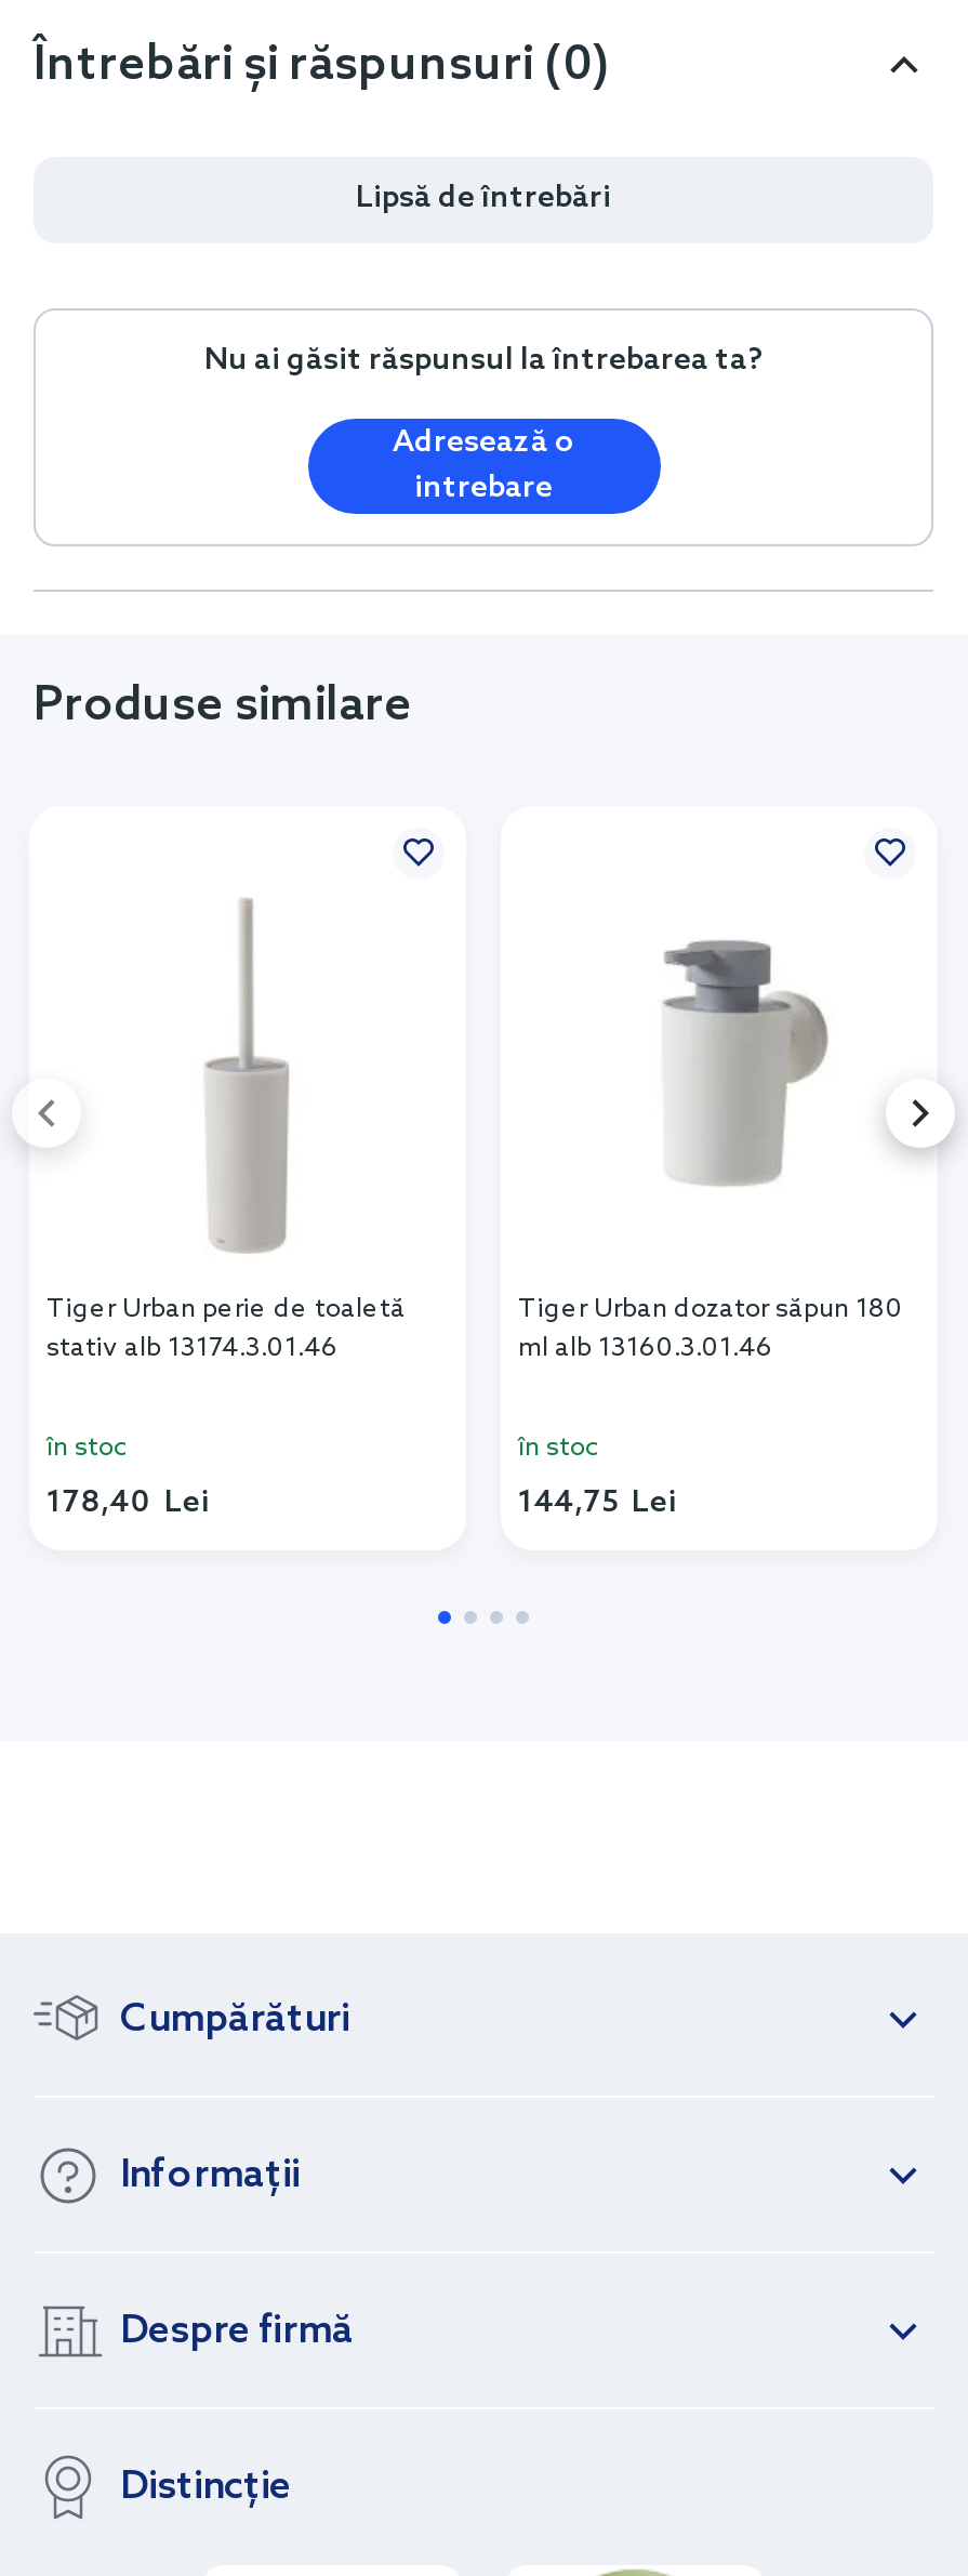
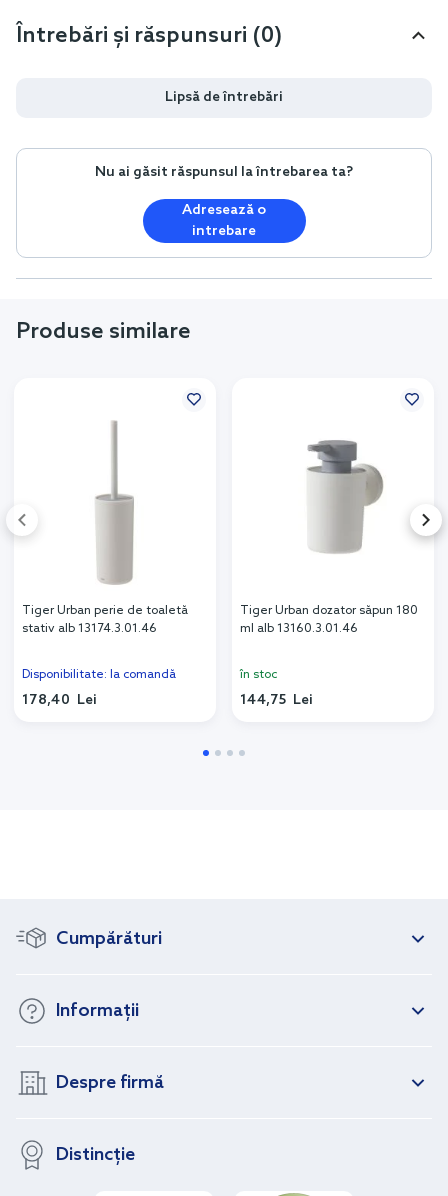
[47,1433,127,1463] în stoc -> [22,668,176,682] Disponibilitate: la comandă

